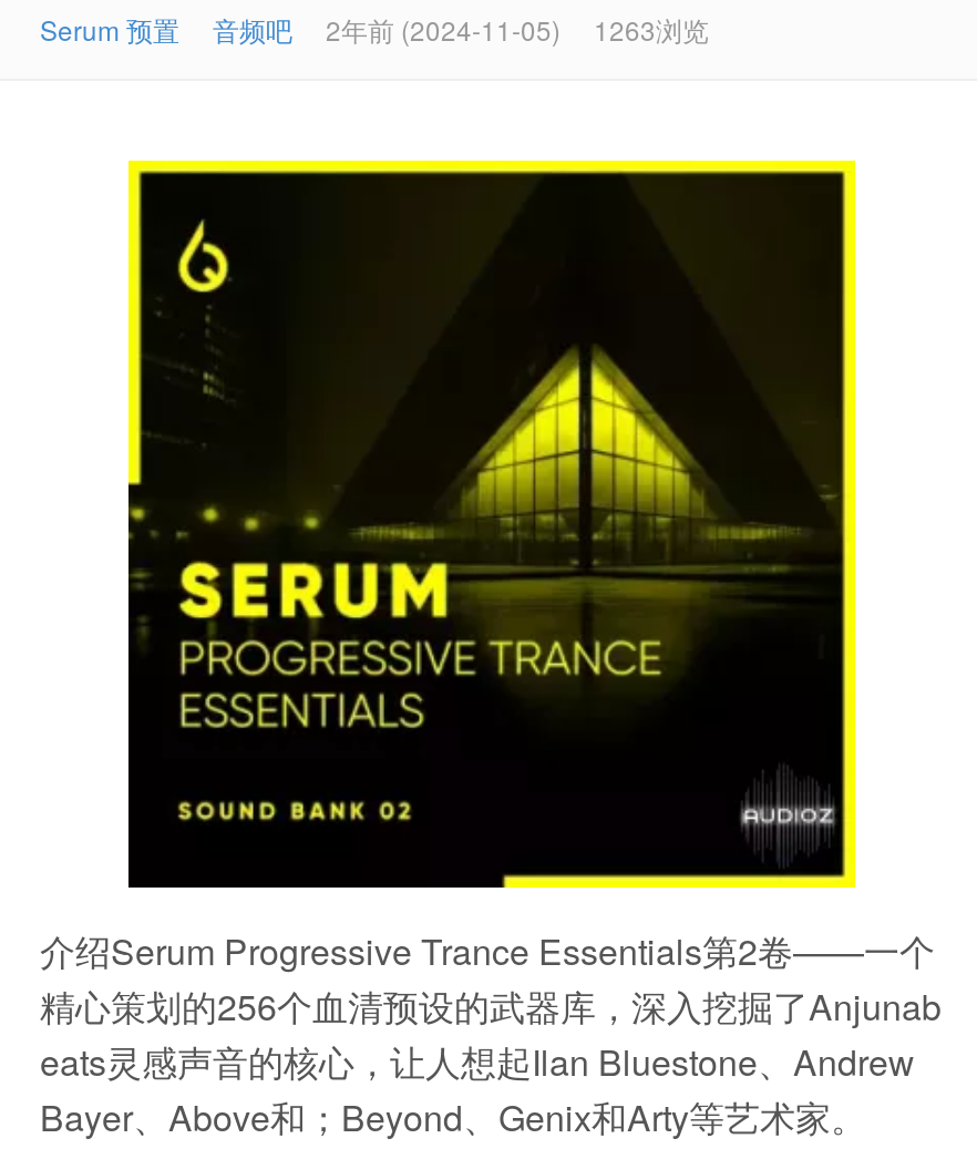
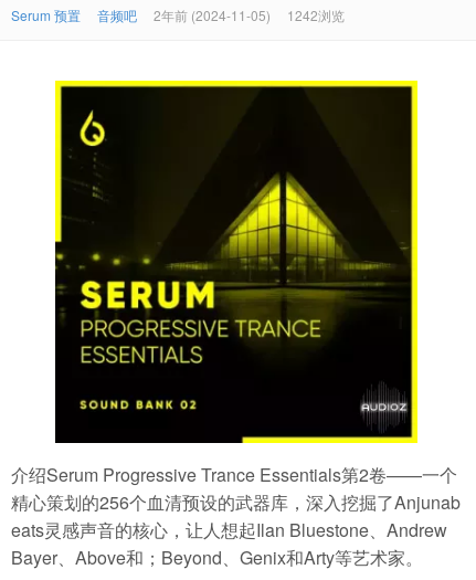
[40,10,709,48] Serum 预置 音频吧 2年前 (2024-11-05) 1263浏览 -> [11,6,345,24] Serum 预置 音频吧 2年前 (2024-11-05) 1242浏览

